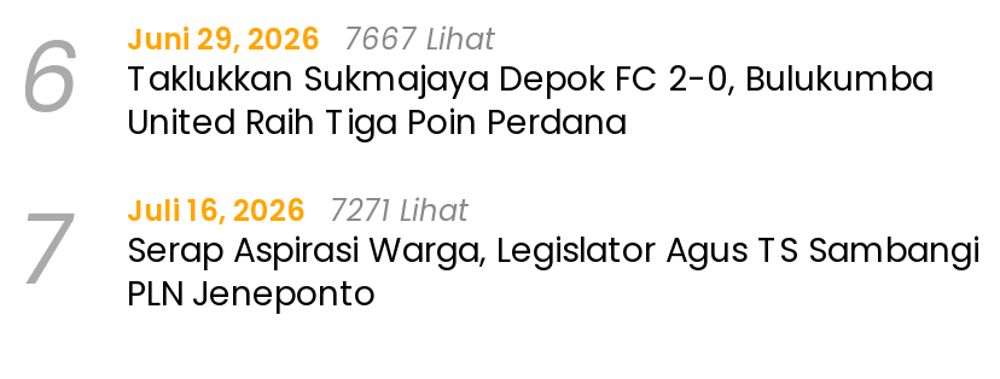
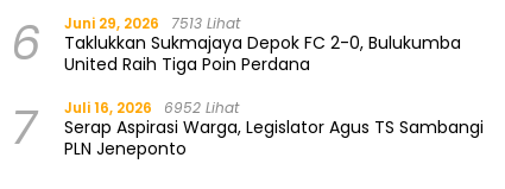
[18,10,934,145] 6 Juni 29, 2026 7667 Lihat Taklukkan Sukmajaya Depok FC 2-0, Bulukumba United Raih Tiga Poin Perdana -> [11,10,461,76] 6 Juni 29, 2026 7513 Lihat Taklukkan Sukmajaya Depok FC 2-0, Bulukumba United Raih Tiga Poin Perdana
[18,182,979,317] 7 Juli 16, 2026 7271 Lihat Serap Aspirasi Warga, Legislator Agus TS Sambangi PLN Jeneponto -> [11,94,484,161] 7 Juli 16, 2026 6952 Lihat Serap Aspirasi Warga, Legislator Agus TS Sambangi PLN Jeneponto

